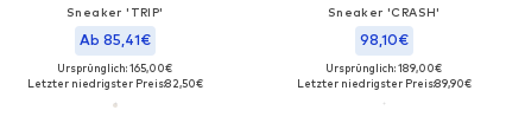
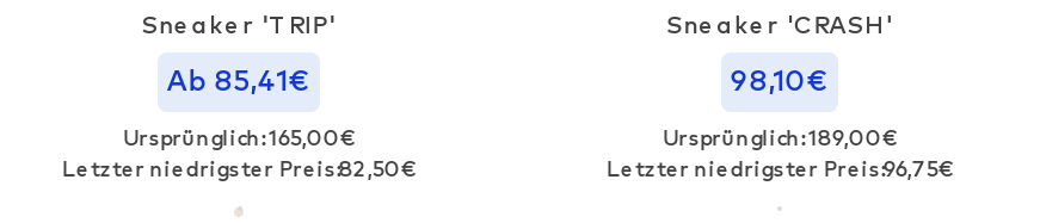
[297,76,471,89] Letzter niedrigster Preis:89,90€ -> [606,154,952,180] Letzter niedrigster Preis:96,75€

